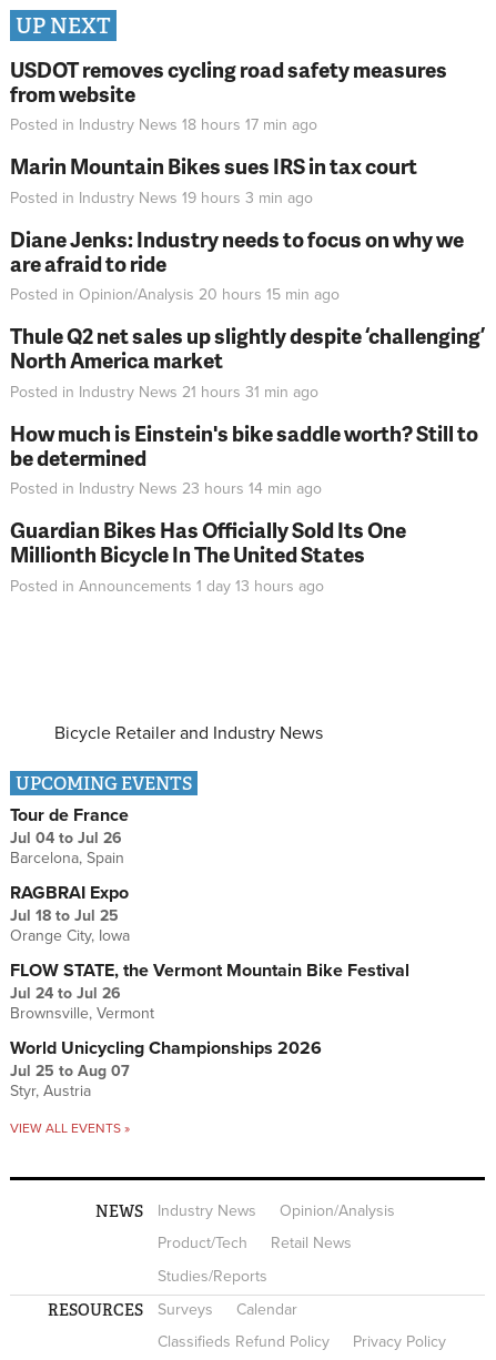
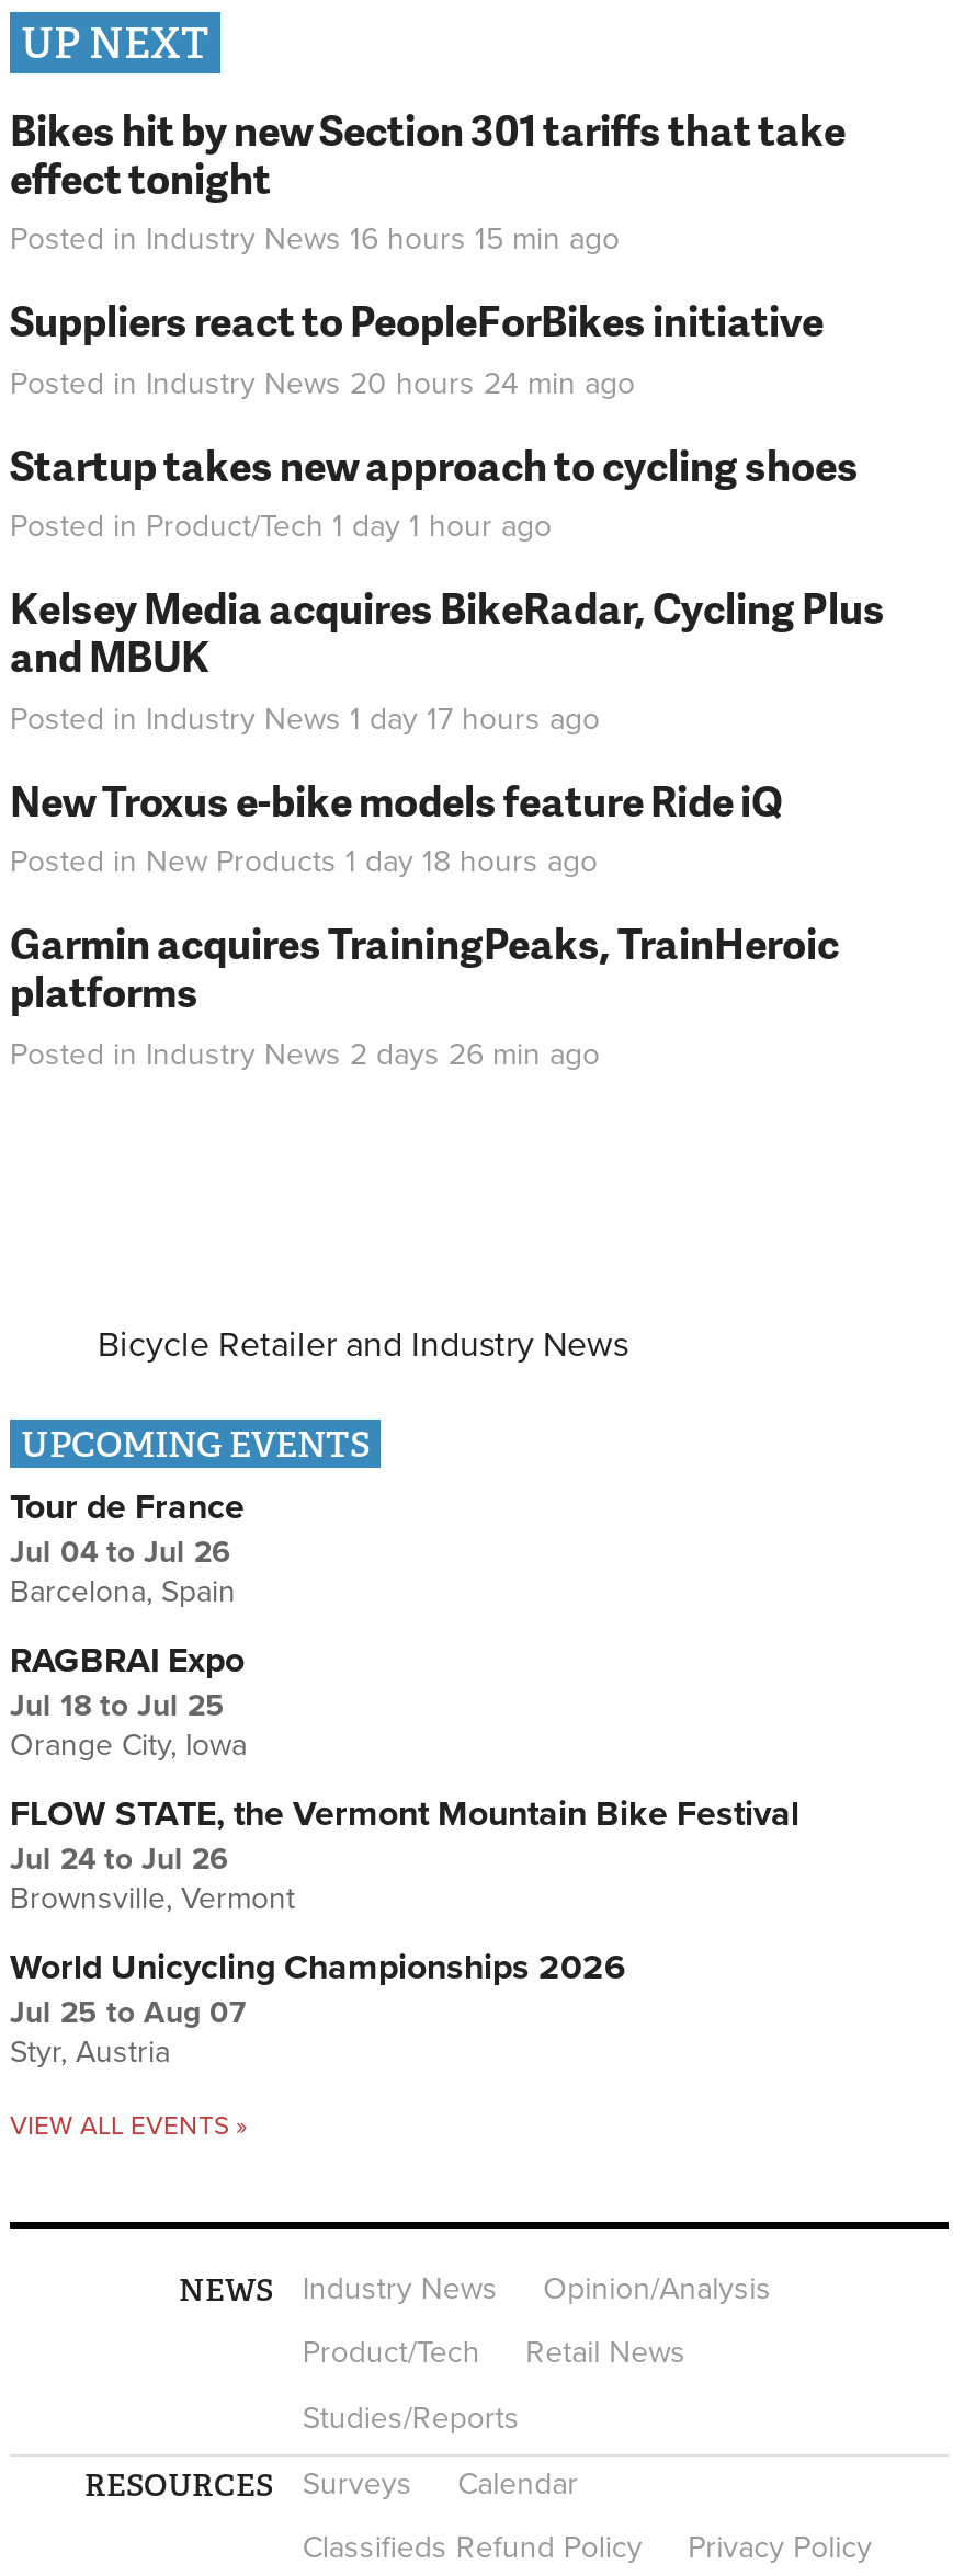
[10,54,447,134] USDOT removes cycling road safety measures | from website | Posted in Industry News 18 hours 17 min ago -> [10,99,846,258] Bikes hit by new Section 301 tariffs that take | effect tonight | Posted in Industry News 16 hours 15 min ago
[10,151,417,207] Marin Mountain Bikes sues IRS in tax court | Posted in Industry News 19 hours 3 min ago -> [10,291,824,402] Suppliers react to PeopleForBikes initiative | Posted in Industry News 20 hours 24 min ago
[10,224,464,304] Diane Jenks: Industry needs to focus on why we | are afraid to ride | Posted in Opinion/Analysis 20 hours 15 min ago -> [10,435,859,545] Startup takes new approach to cycling shoes | Posted in Product/Tech 1 day 1 hour ago
[10,321,485,401] Thule Q2 net sales up slightly despite ‘challenging’ | North America market | Posted in Industry News 21 hours 31 min ago -> [10,578,885,737] Kelsey Media acquires BikeRadar, Cycling Plus | and MBUK | Posted in Industry News 1 day 17 hours ago
[10,418,478,498] How much is Einstein's bike saddle worth? Still to | be determined | Posted in Industry News 23 hours 14 min ago -> [10,770,782,881] New Troxus e-bike models feature Ride iQ | Posted in New Products 1 day 18 hours ago
[10,515,406,595] Guardian Bikes Has Officially Sold Its One | Millionth Bicycle In The United States | Posted in Announcements 1 day 13 hours ago -> [10,914,839,1072] Garmin acquires TrainingPeaks, TrainHeroic | platforms | Posted in Industry News 2 days 26 min ago

